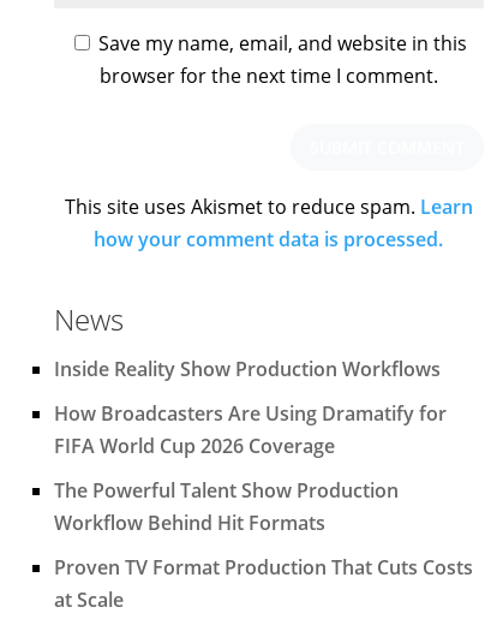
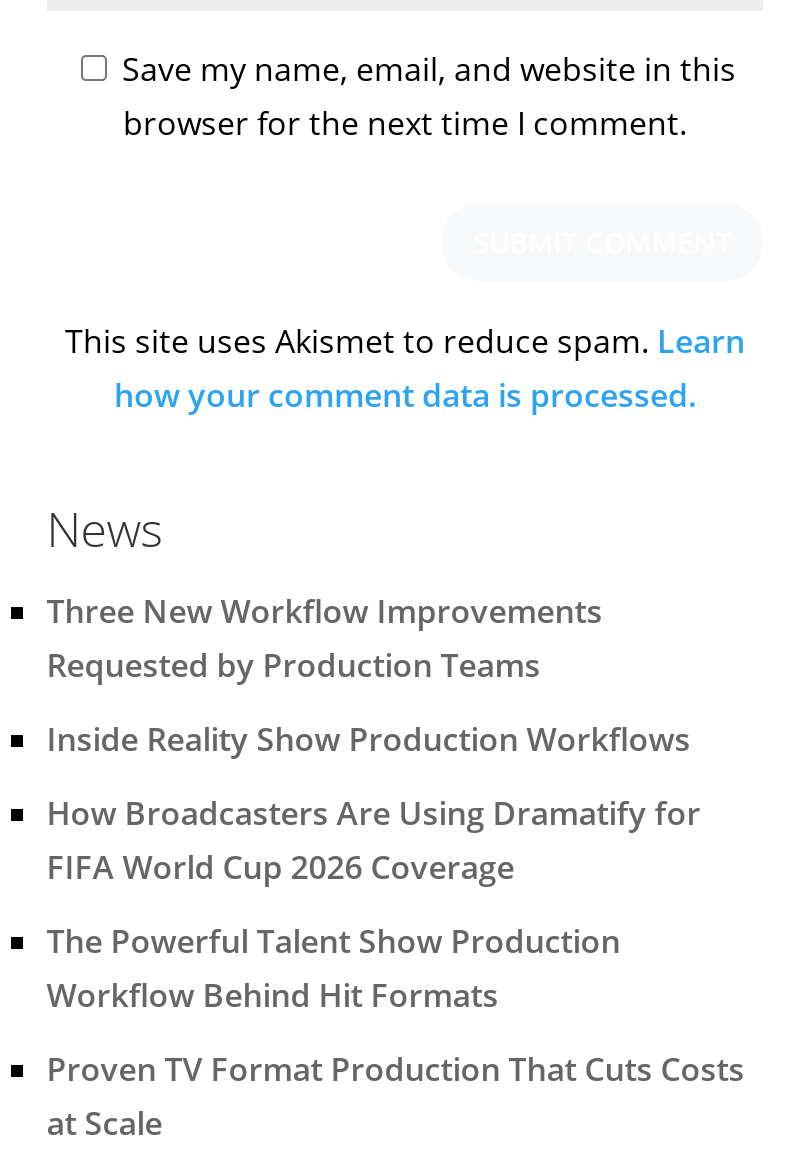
none -> [47,589,603,687] Three New Workflow Improvements | Requested by Production Teams

